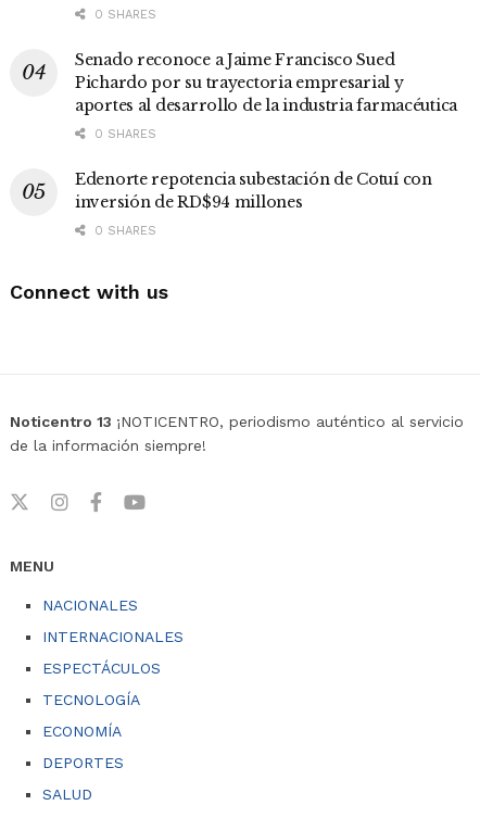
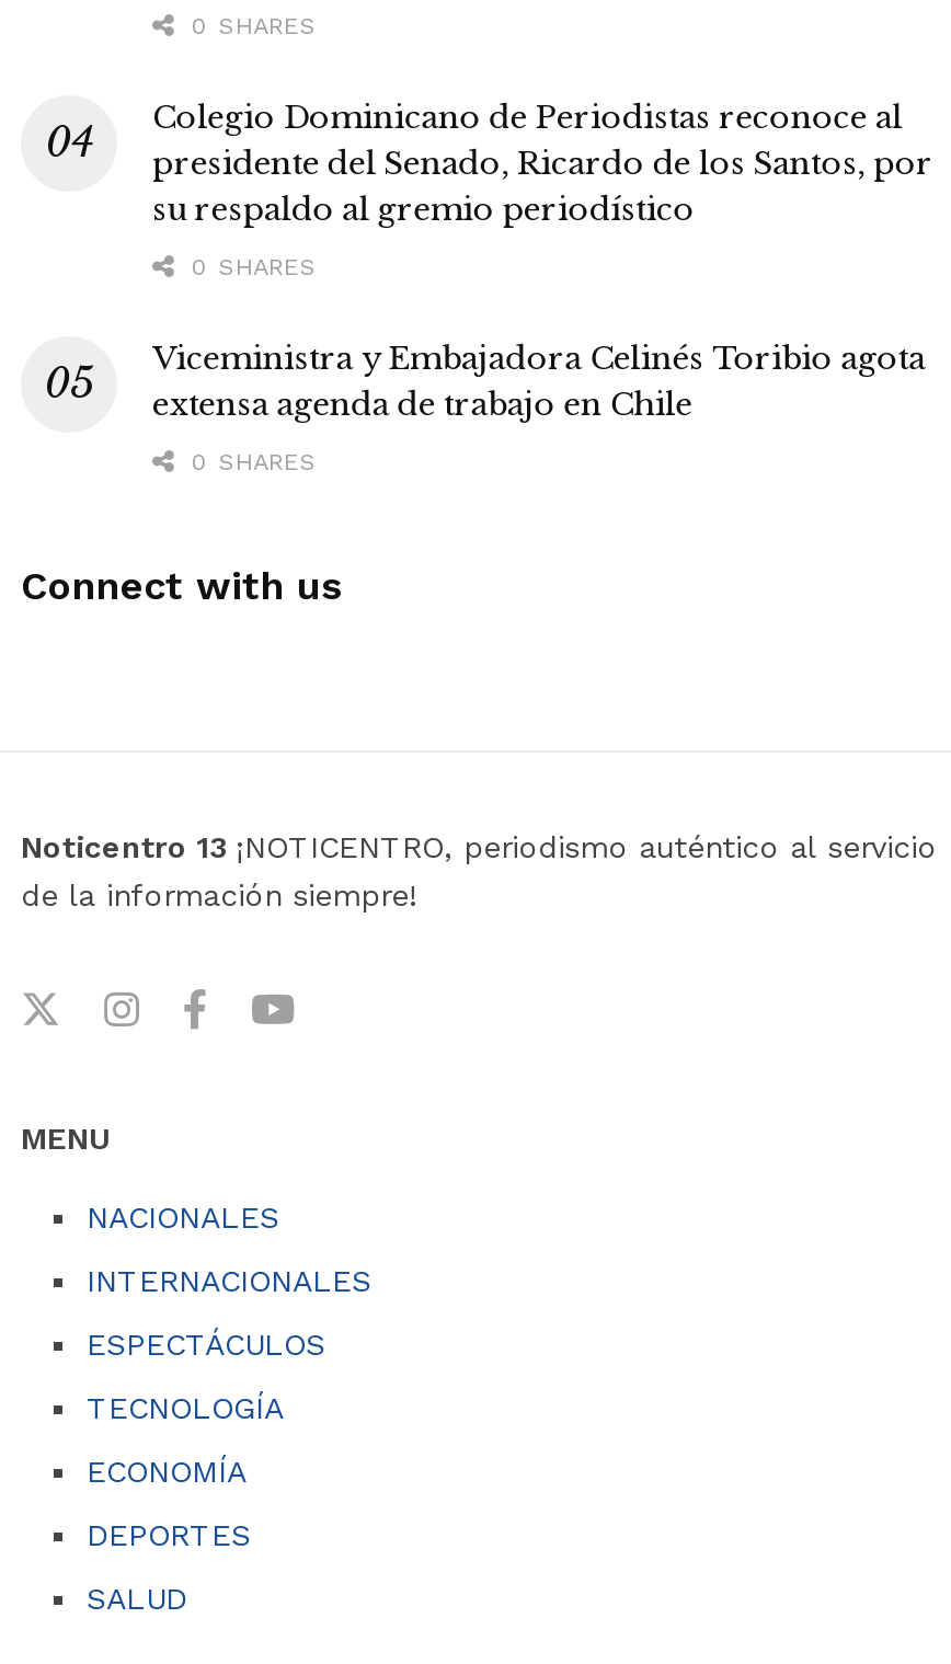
[75,50,457,116] Senado reconoce a Jaime Francisco Sued | Pichardo por su trayectoria empresarial y | aportes al desarrollo de la industria farmacéutica -> [152,98,933,230] Colegio Dominicano de Periodistas reconoce al | presidente del Senado, Ricardo de los Santos, por | su respaldo al gremio periodístico
[75,170,432,212] Edenorte repotencia subestación de Cotuí con | inversión de RD$94 millones -> [152,339,925,425] Viceministra y Embajadora Celinés Toribio agota | extensa agenda de trabajo en Chile

